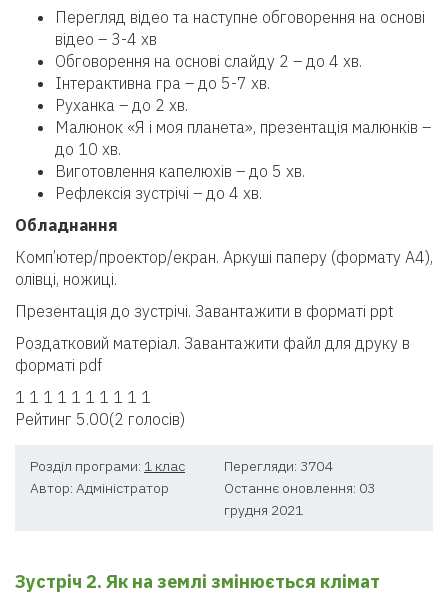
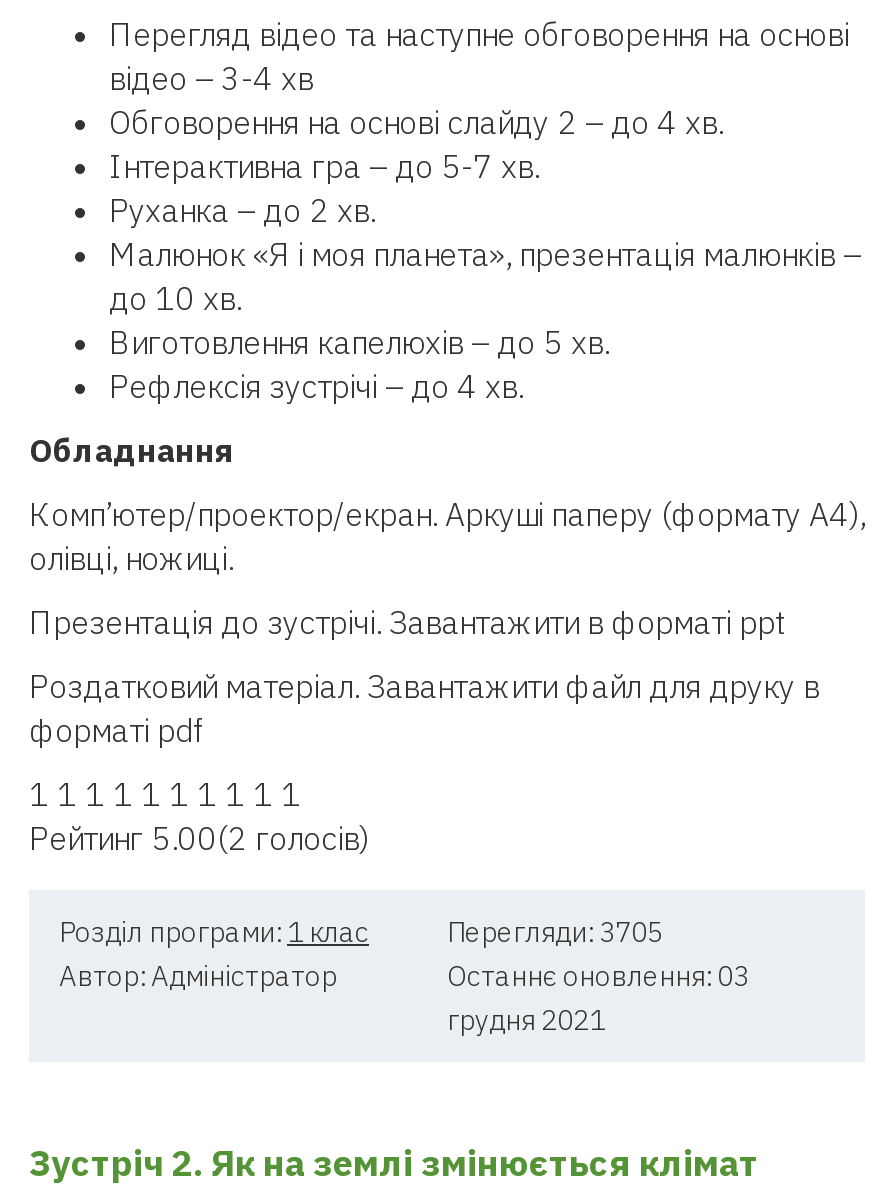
[224,457,332,475] Перегляди: 3704 -> [447,914,663,950] Перегляди: 3705

